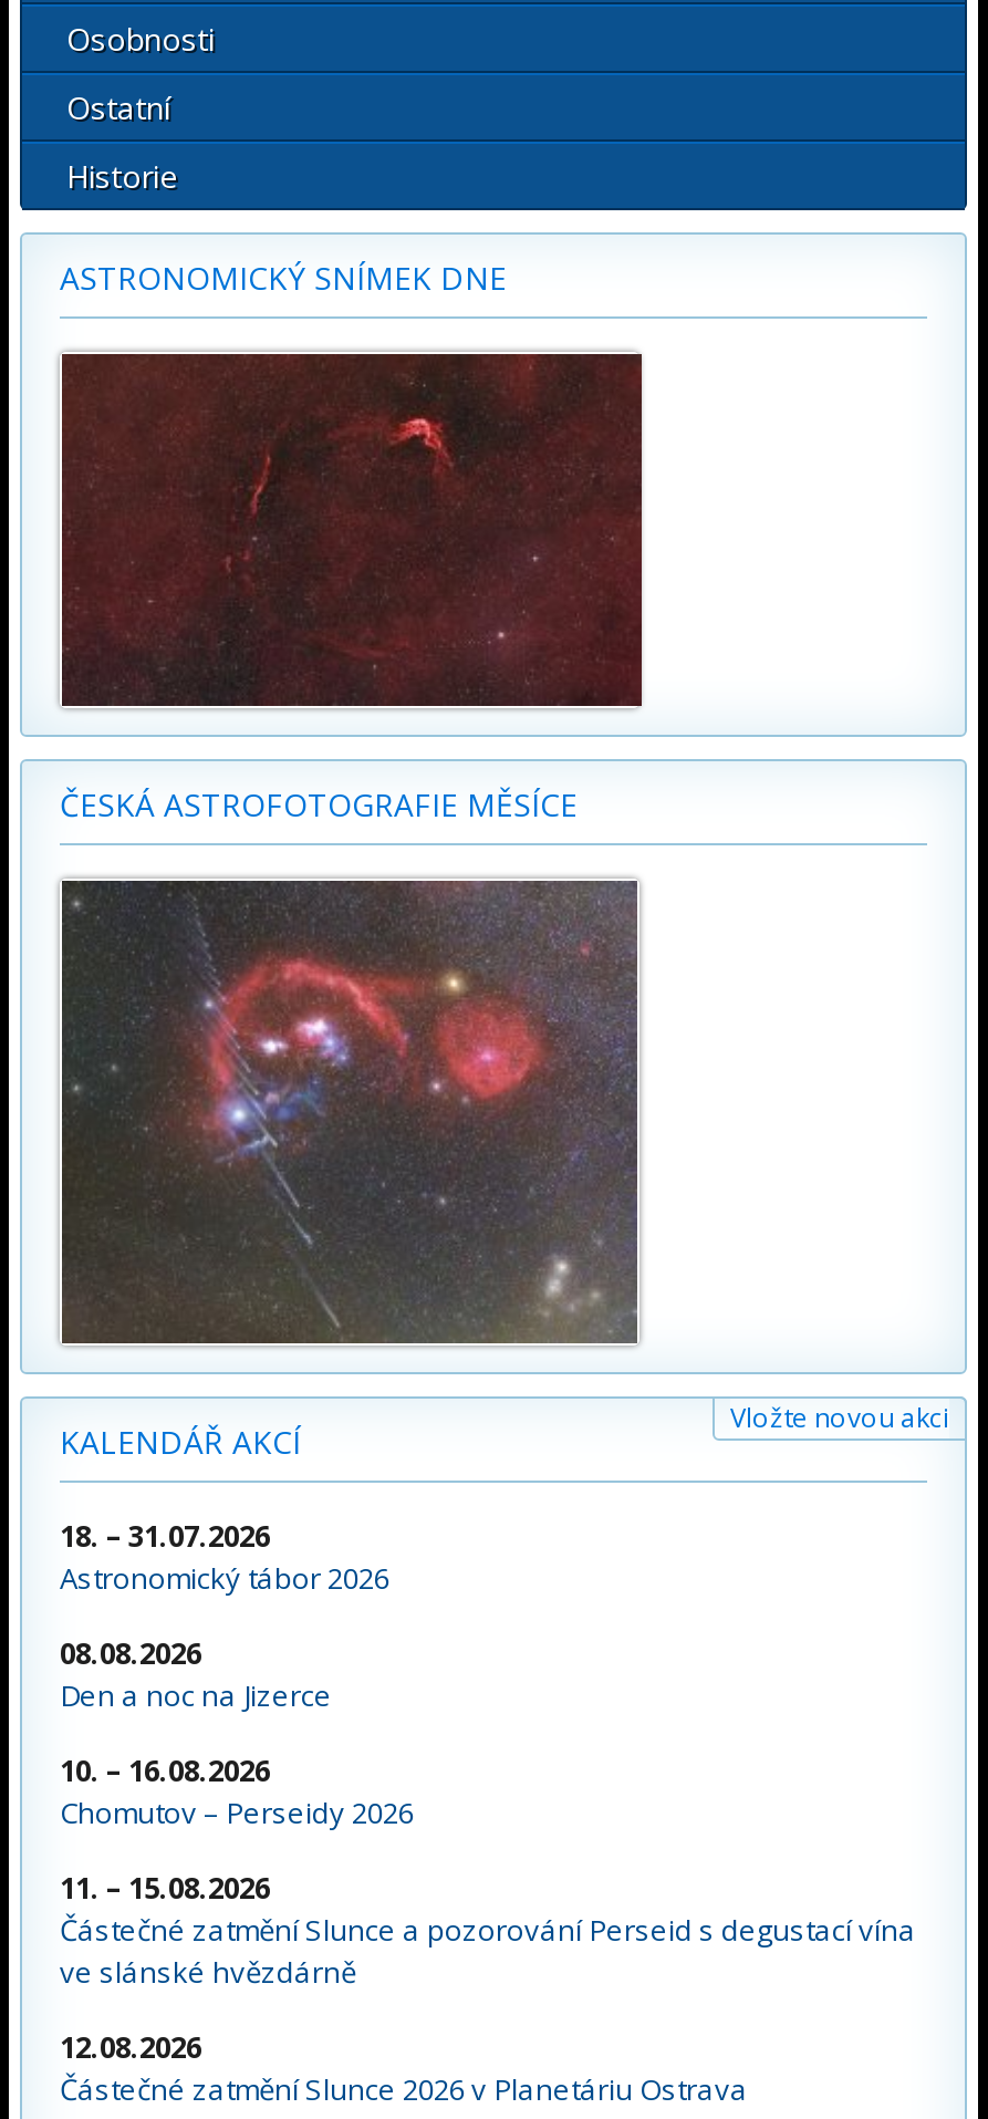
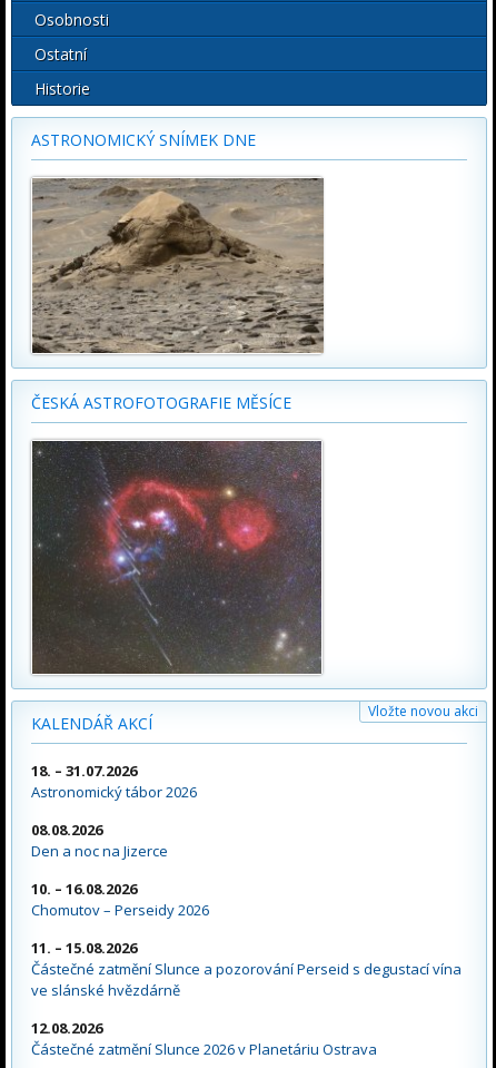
[62,354,642,706] [image] -> [32,178,324,353] [image]

